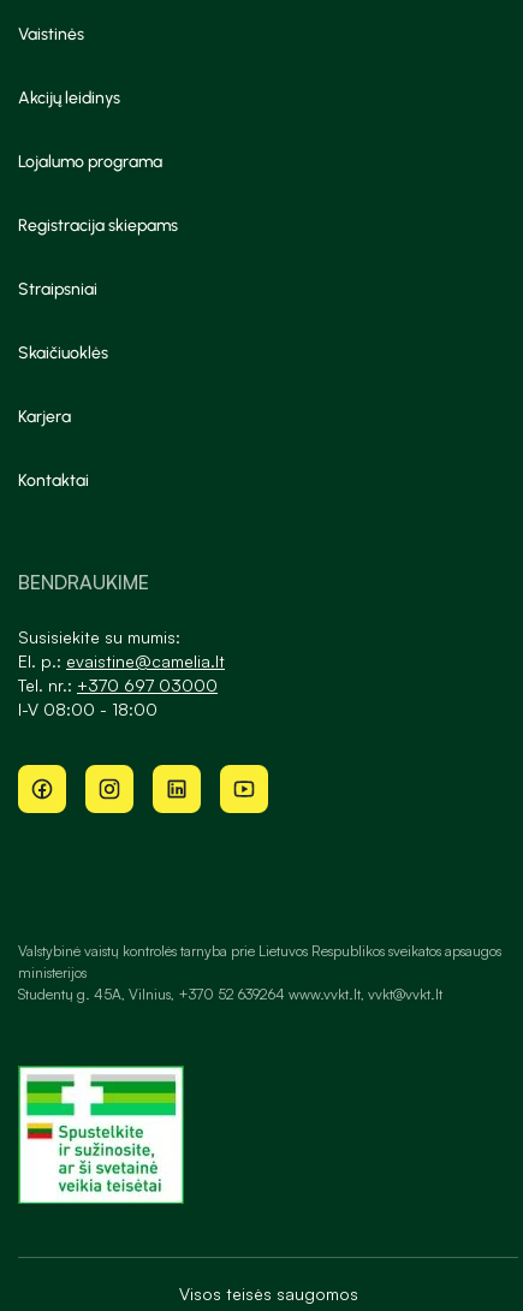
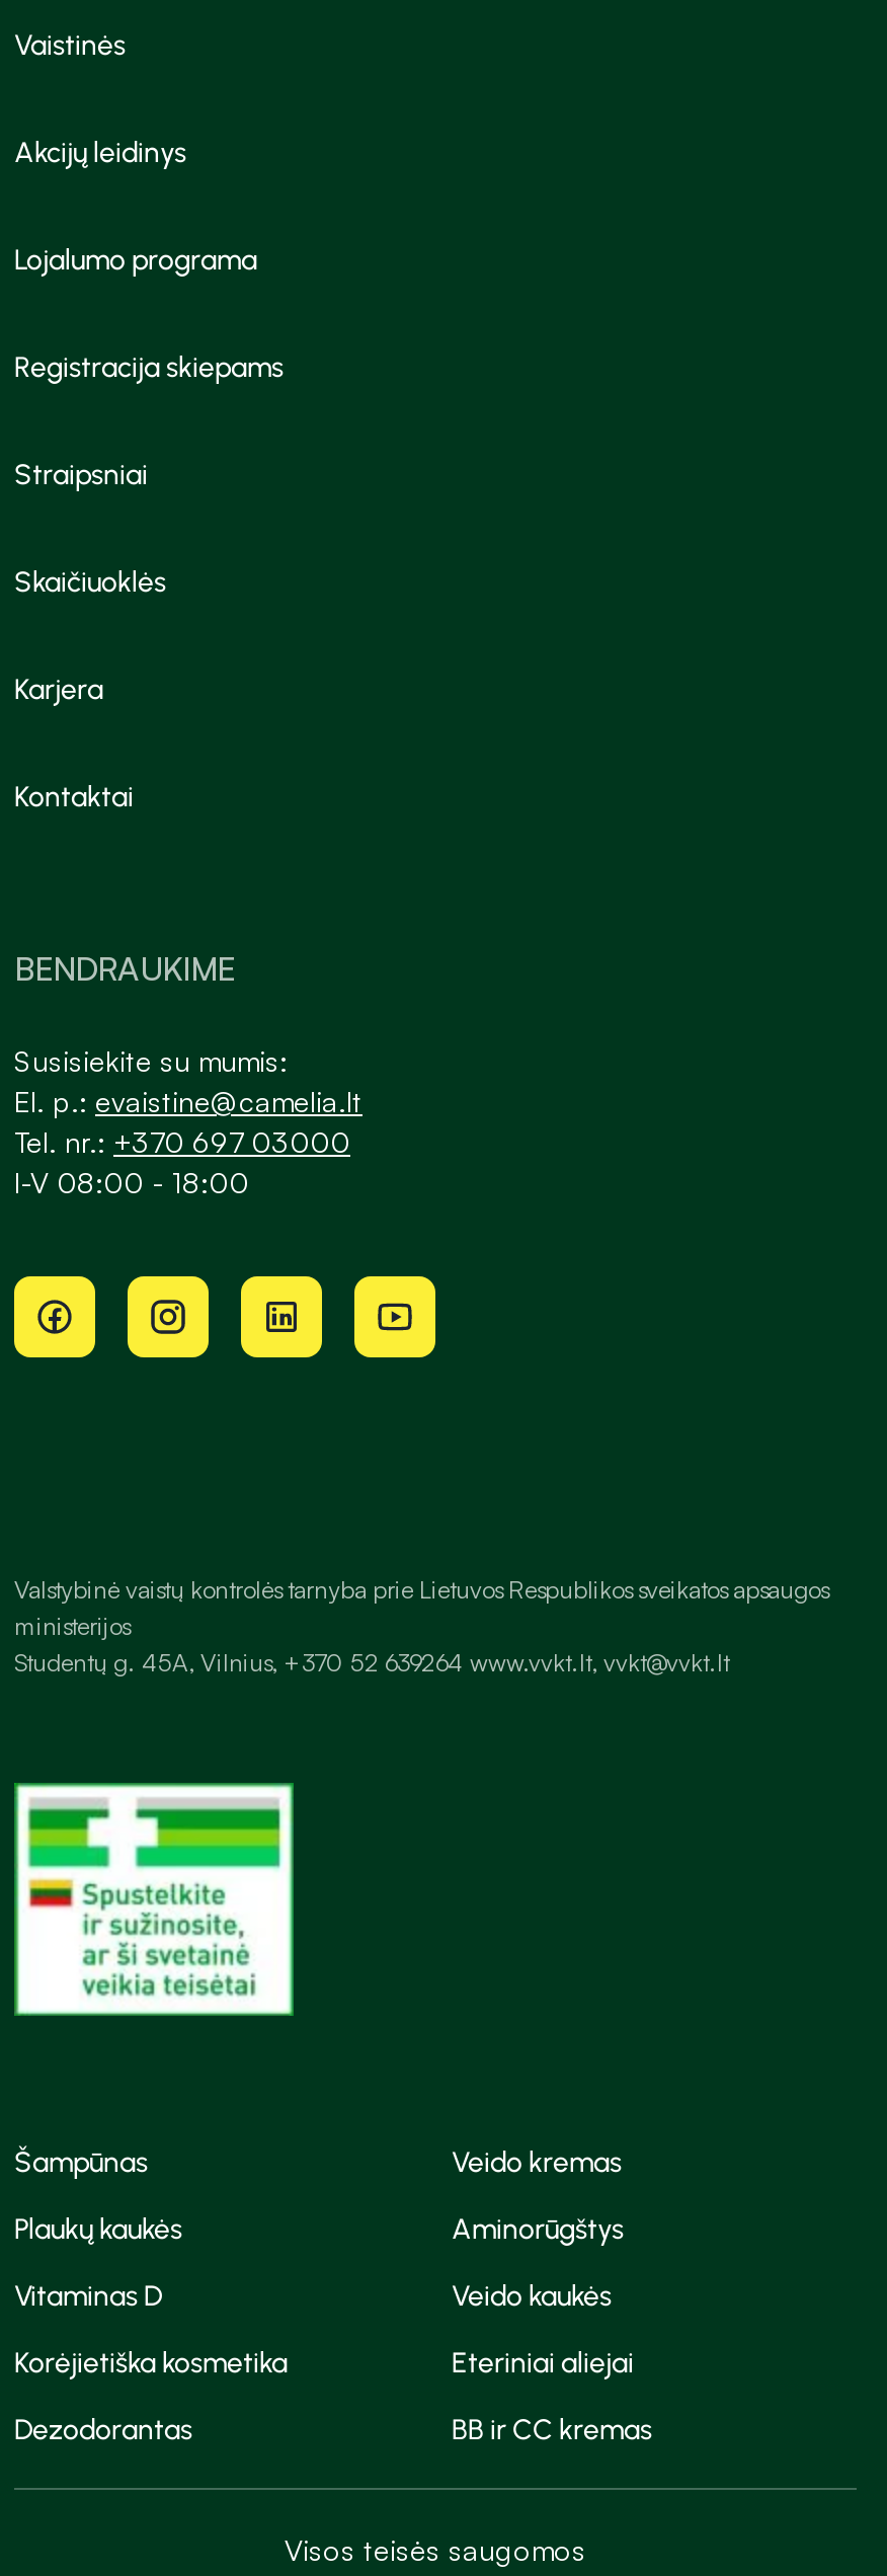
none -> [14,2145,652,2447] Šampūnas | Veido kremas | Plaukų kaukės | Aminorūgštys | Vitaminas D | Veido kaukės | Korėjietiška kosmetika | Eteriniai aliejai | Dezodorantas | BB ir CC kremas

